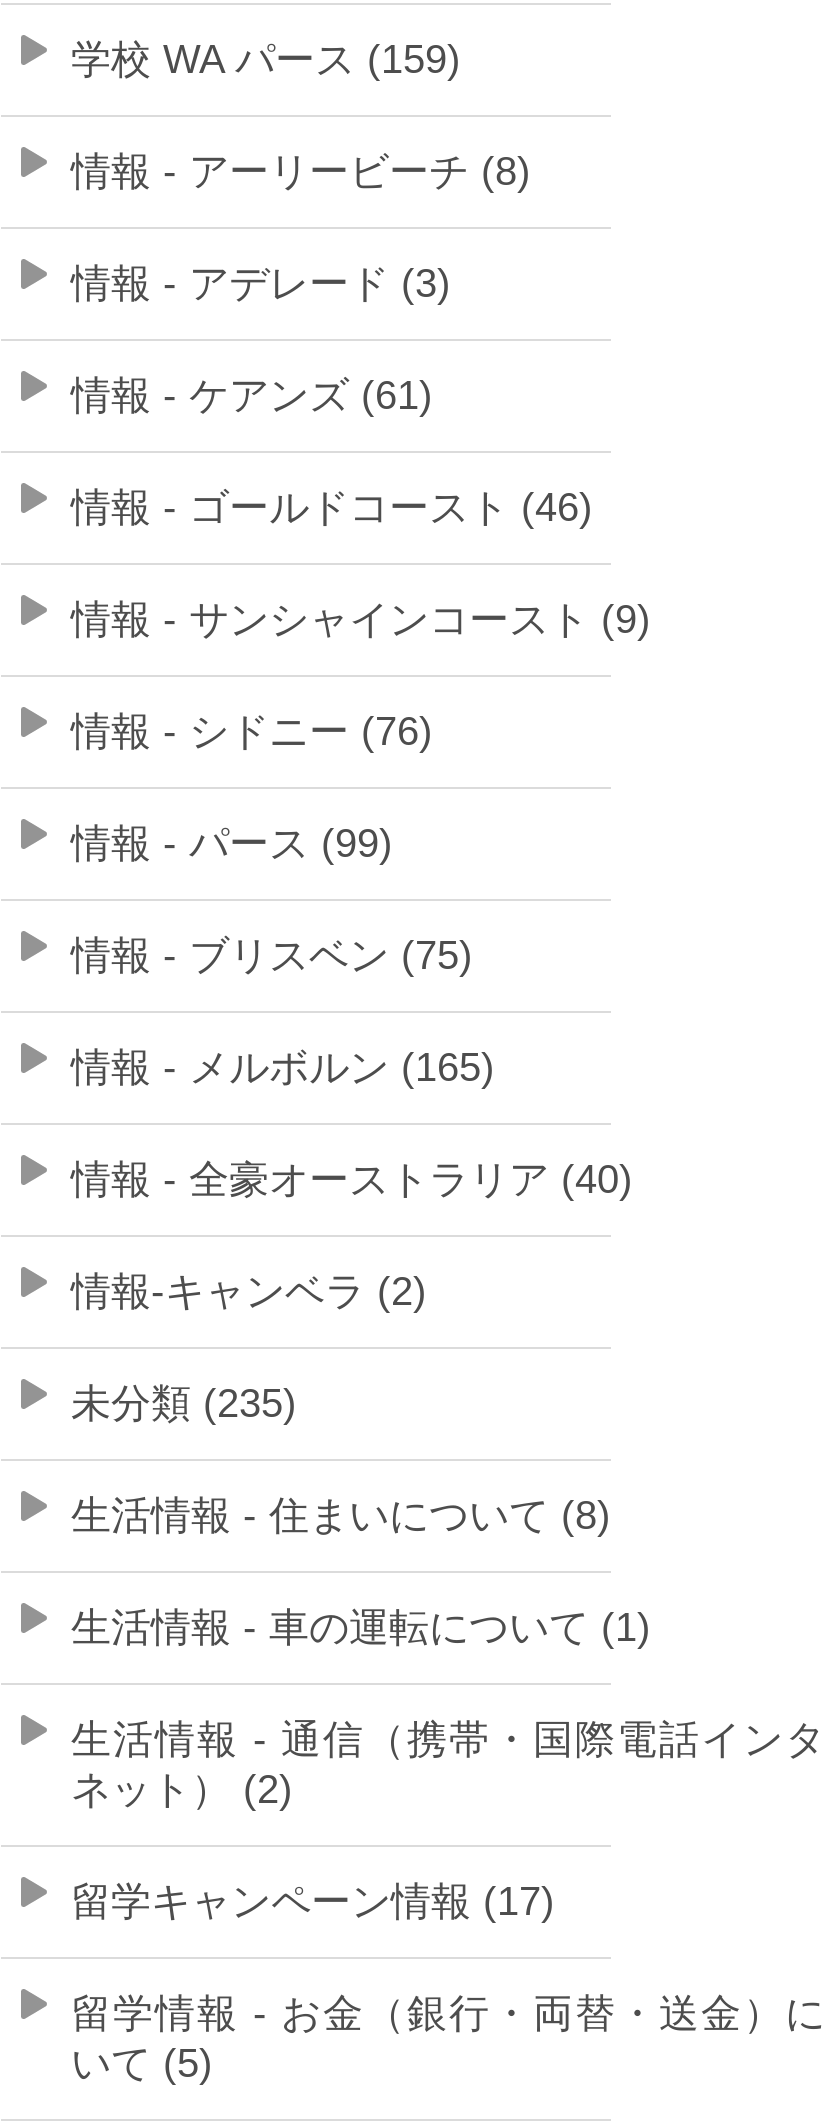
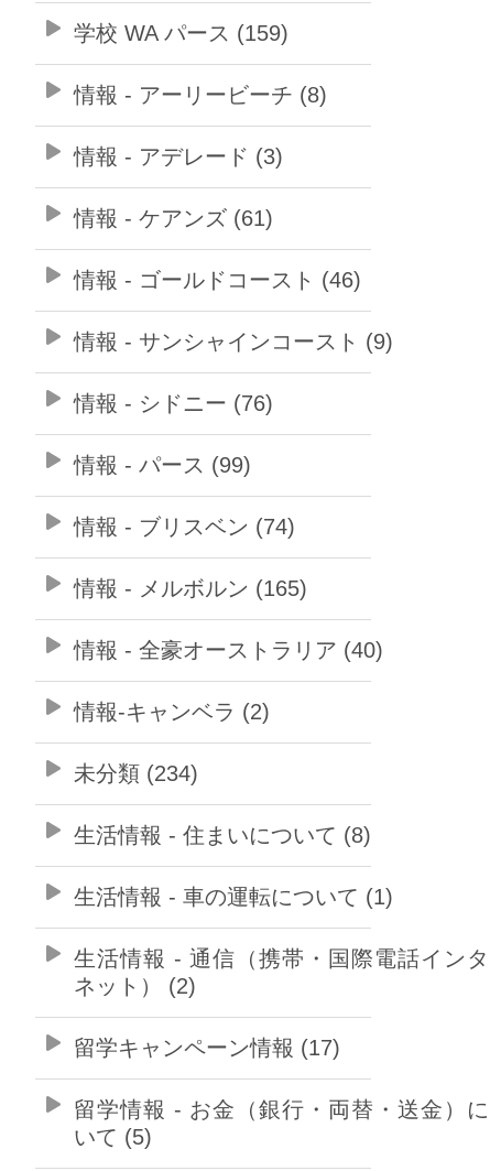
[71,933,473,977] 情報 - ブリスベン (75) -> [74,514,295,538] 情報 - ブリスベン (74)
[71,1381,297,1425] 未分類 (235) -> [74,761,198,785] 未分類 (234)

